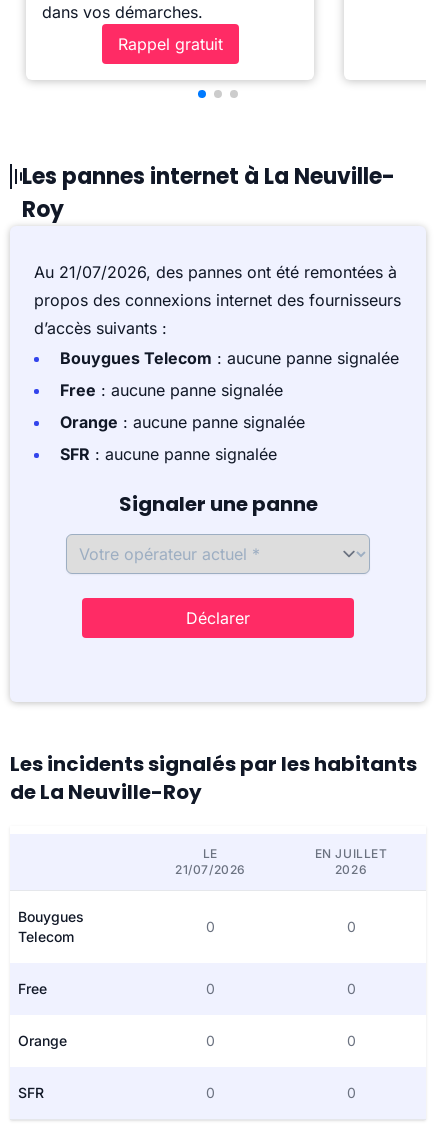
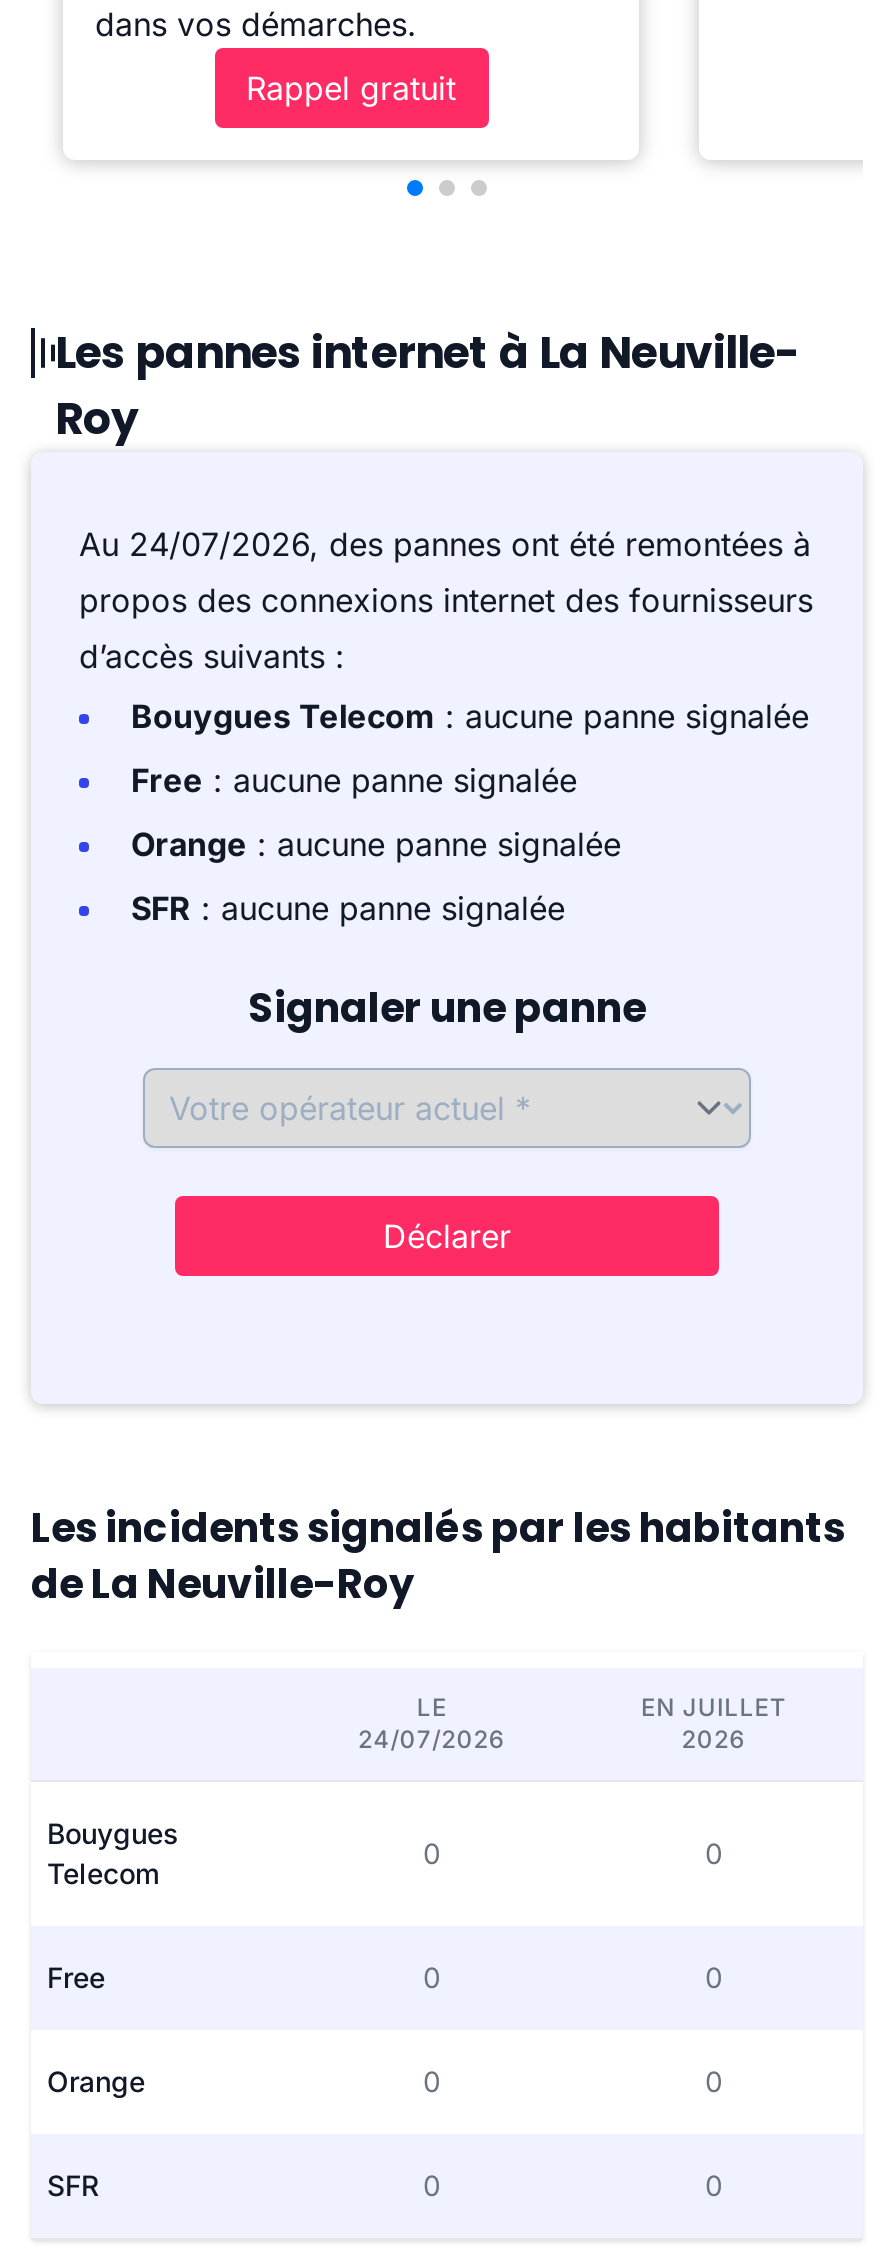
[34,262,397,282] Au 21/07/2026, des pannes ont été remontées à -> [79,524,811,564] Au 24/07/2026, des pannes ont été remontées à
[175,862,246,877] 21/07/2026 -> [358,1724,506,1754] 24/07/2026

